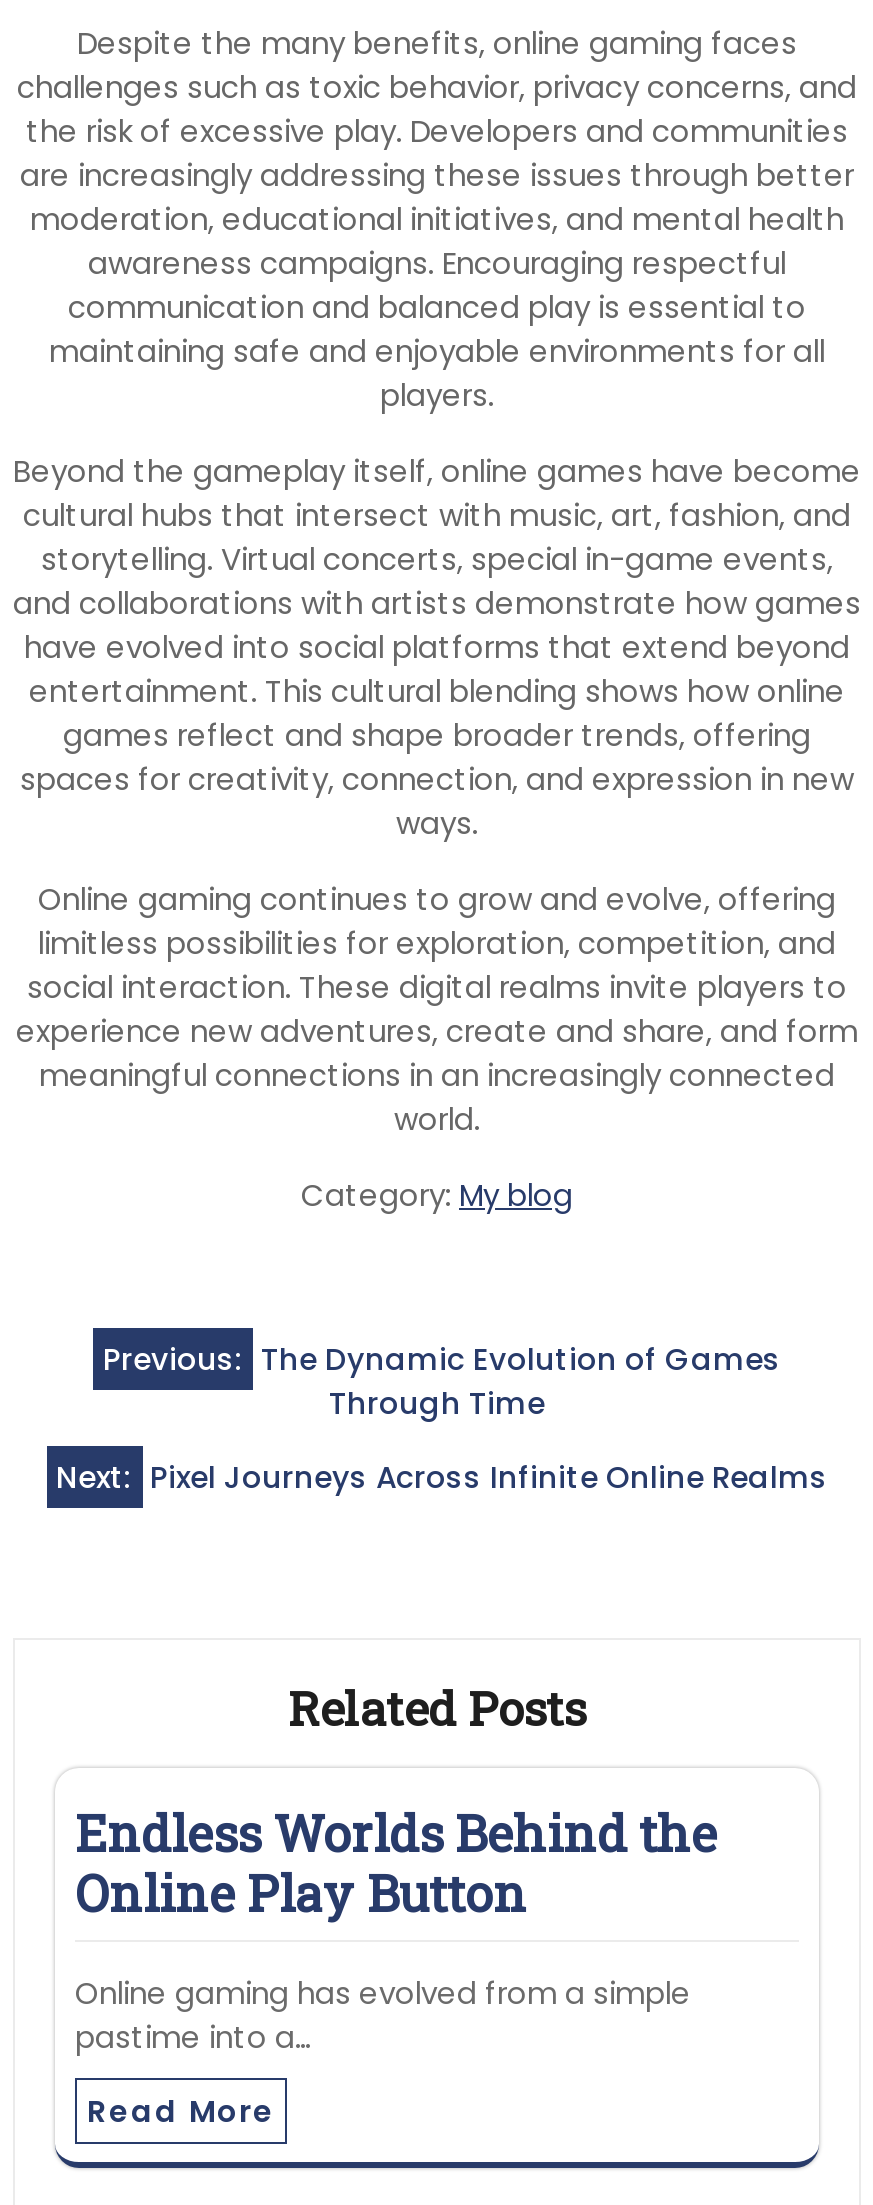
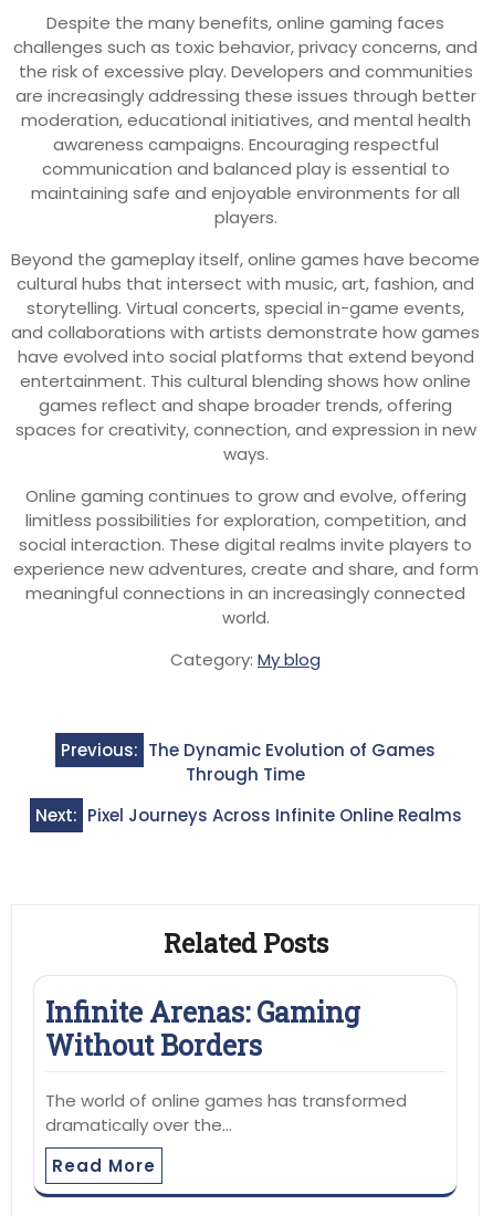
[75,1799,717,1925] Endless Worlds Behind the | Online Play Button -> [45,993,360,1063] Infinite Arenas: Gaming | Without Borders
[75,1971,691,2057] Online gaming has evolved from a simple | pastime into a… -> [45,1089,407,1136] The world of online games has transformed | dramatically over the…

